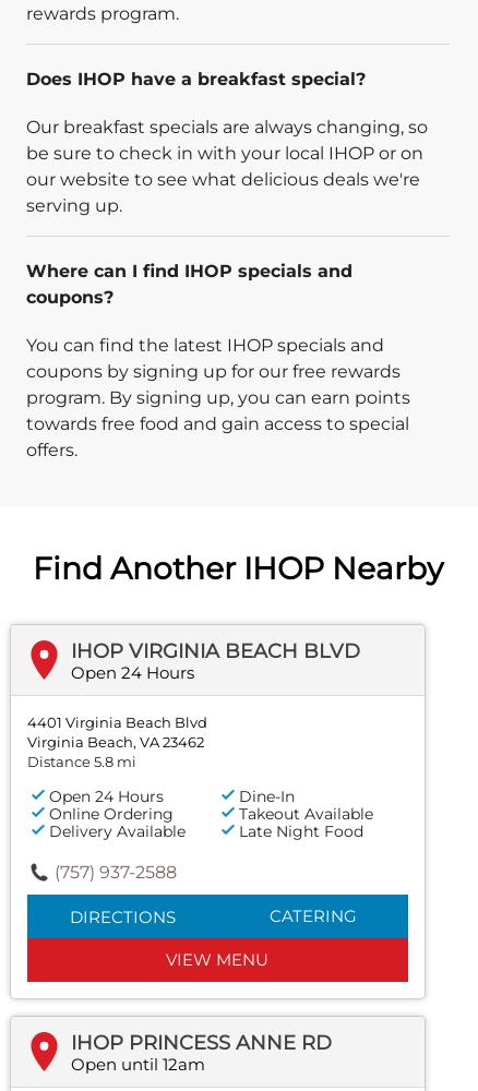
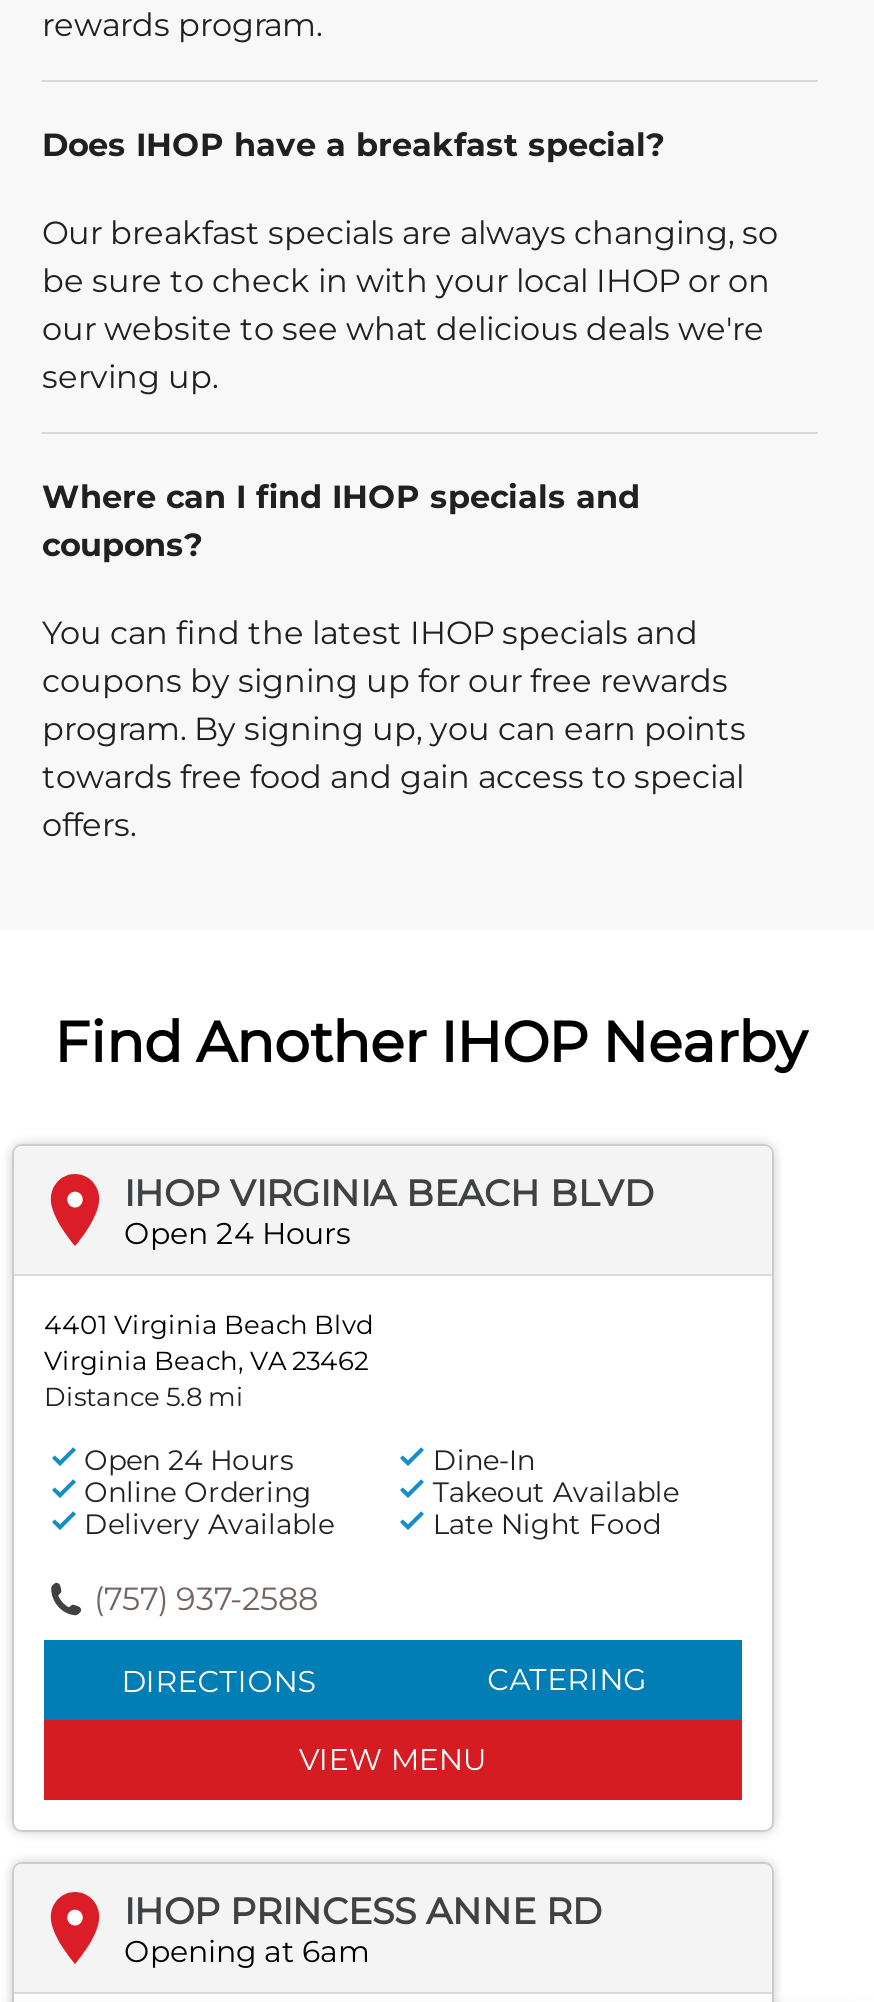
[71,1054,205,1074] Open until 12am -> [124,1932,370,1970] Opening at 6am

